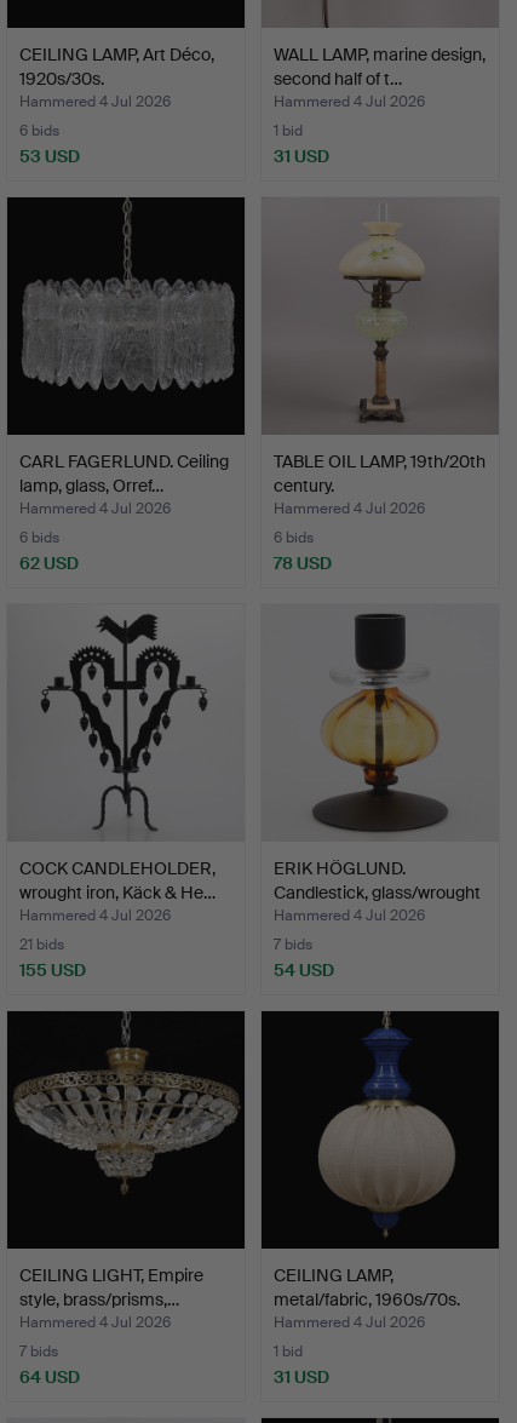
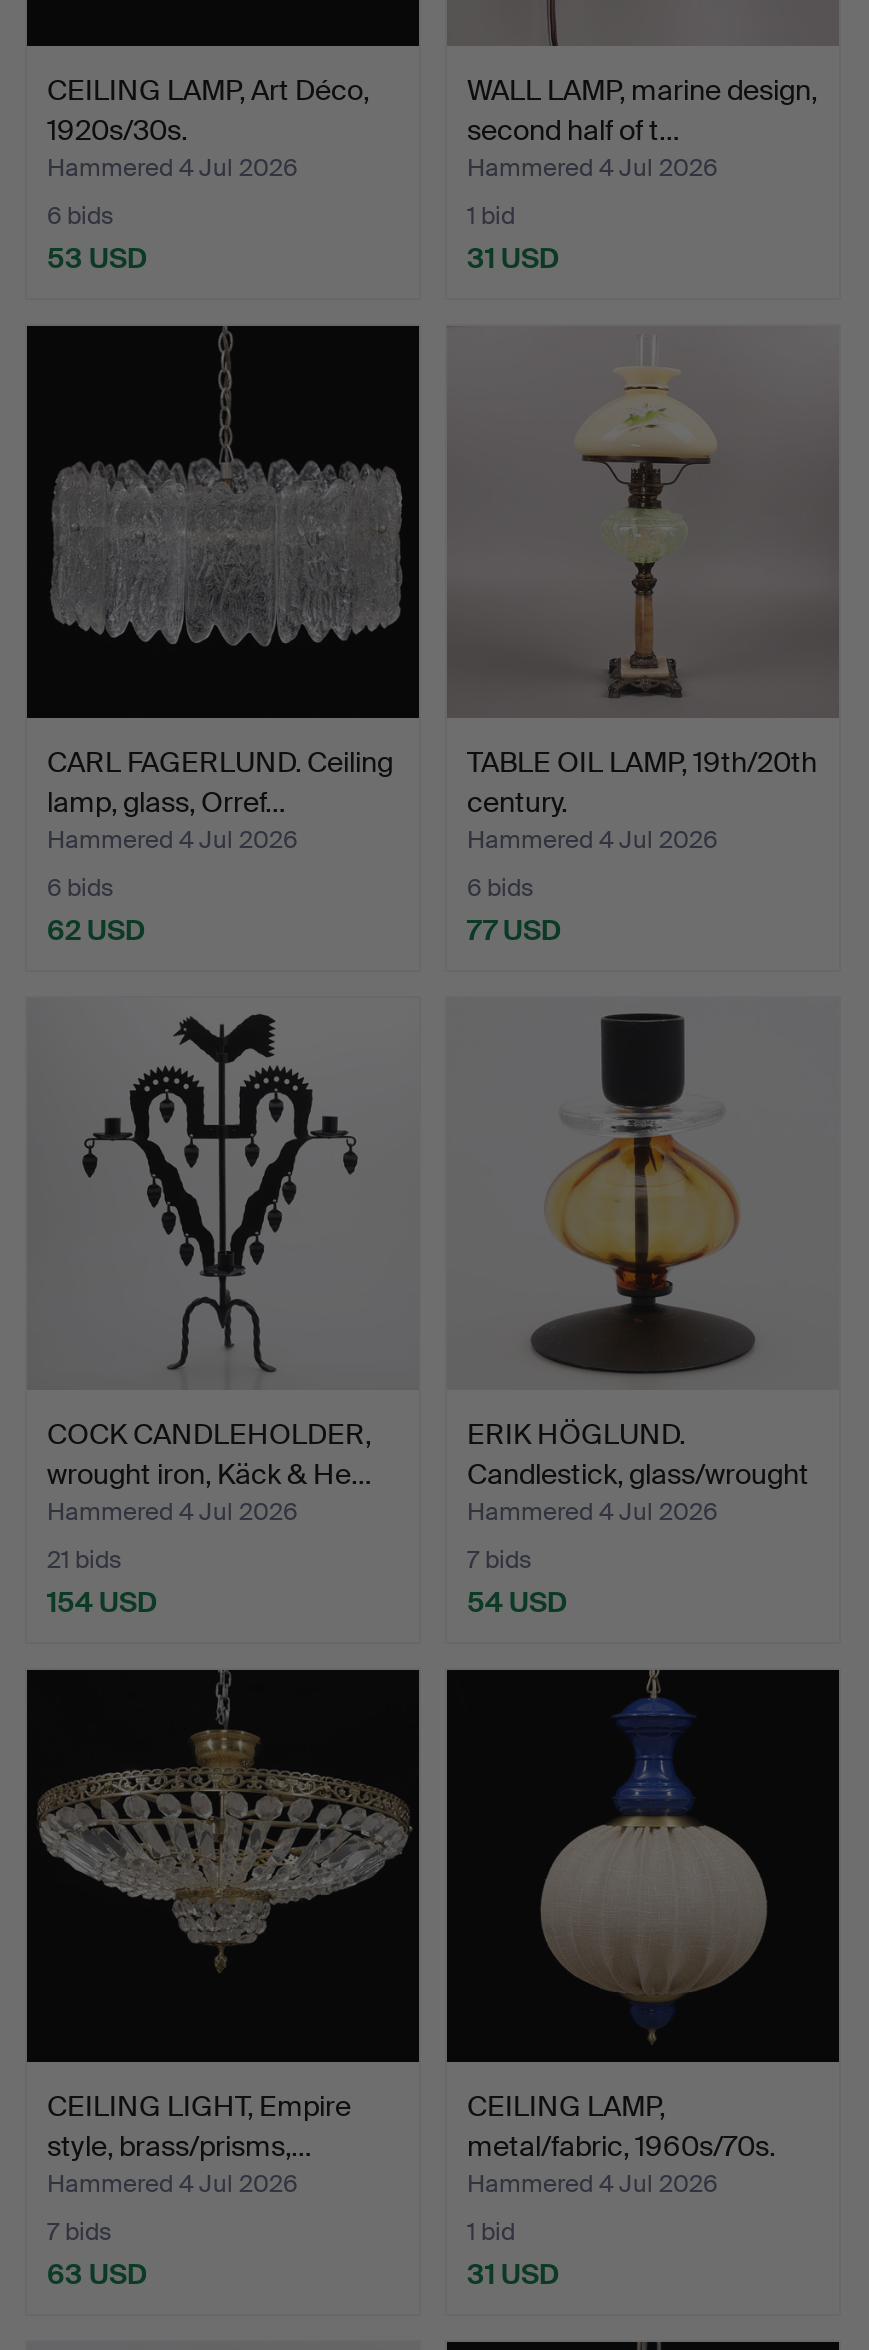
[274,552,332,574] 78 USD -> [467,912,561,948] 77 USD
[19,959,86,981] 155 USD -> [47,1584,157,1620] 154 USD
[19,1366,80,1388] 64 USD -> [47,2256,147,2292] 63 USD

